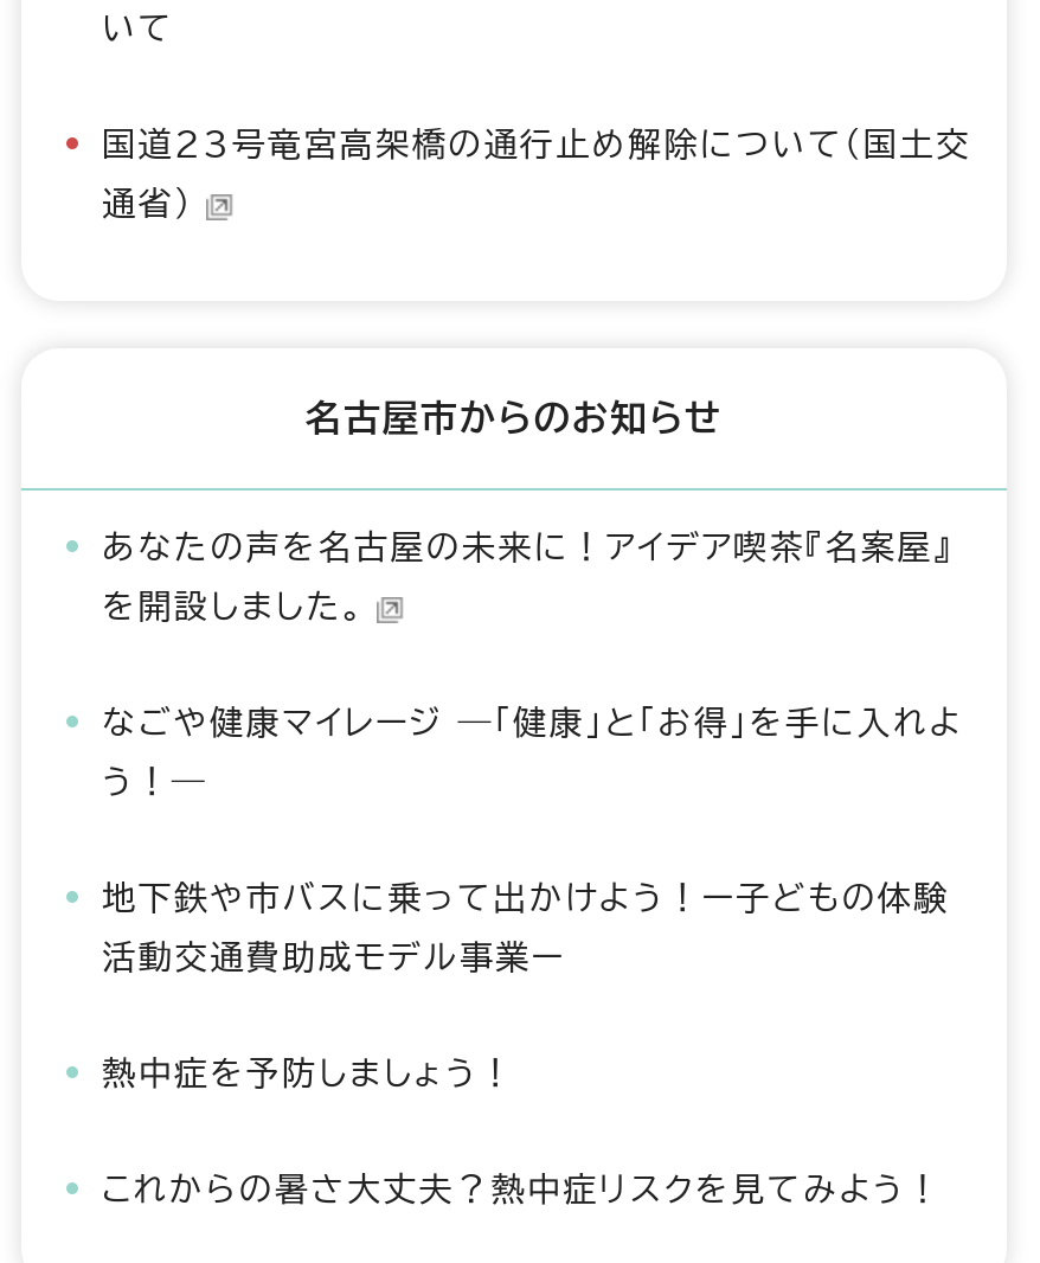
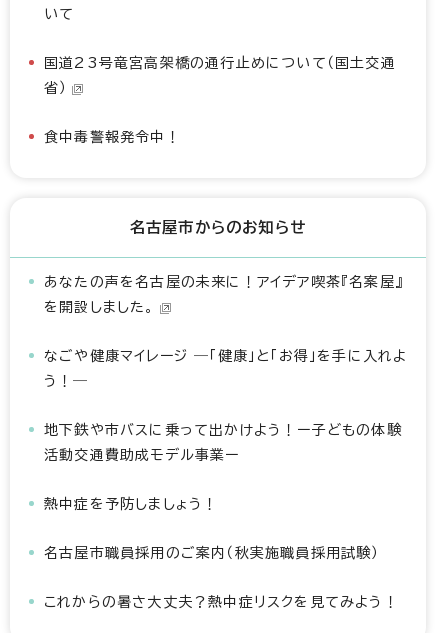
[102,128,971,220] 国道23号竜宮高架橋の通行止め解除について（国土交 | 通省） -> [44,56,396,144] 国道23号竜宮高架橋の通行止めについて（国土交通 | 省） | 食中毒警報発令中！
none -> [44,546,380,560] 名古屋市職員採用のご案内（秋実施職員採用試験）

